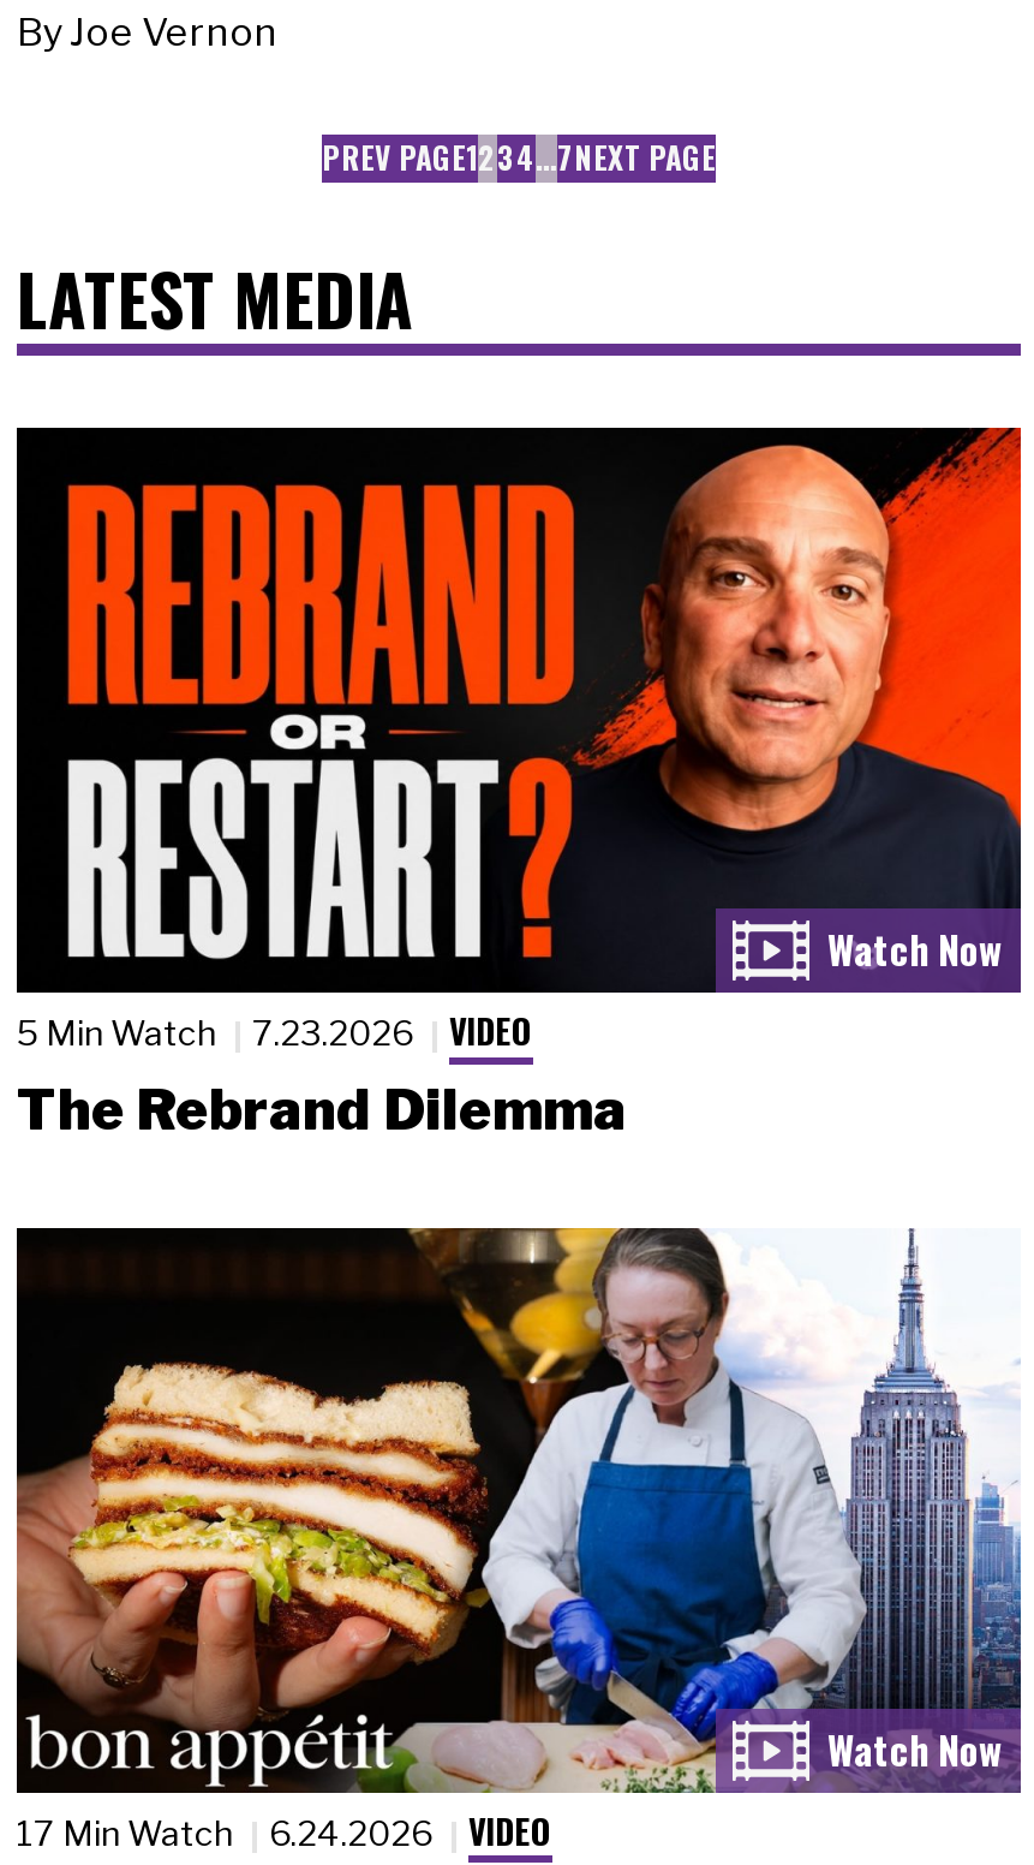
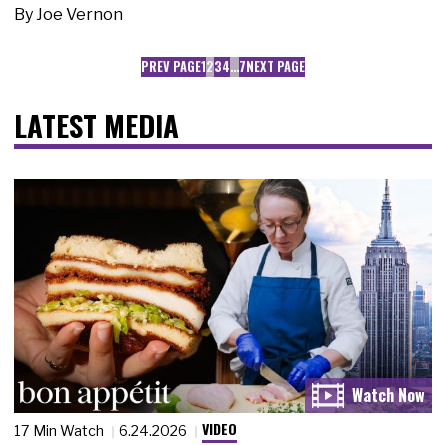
[14,425,1023,1143] [image] | 5 Min Watch | 7.23.2026 | VIDEO | The Rebrand Dilemma -> none

